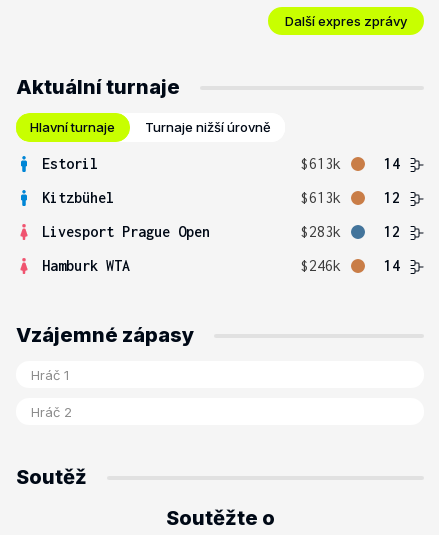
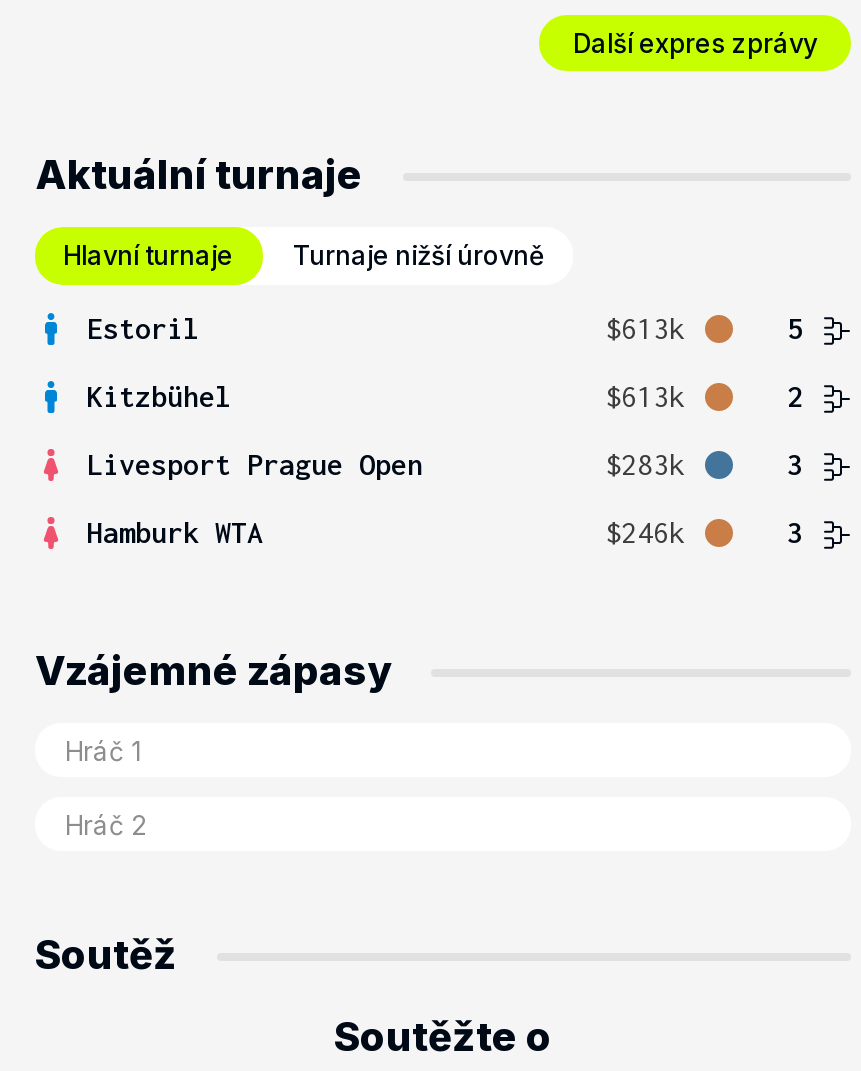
[384,155,400,172] 14 -> [787,311,803,345] 5
[384,189,400,206] 12 -> [787,379,803,413] 2
[384,223,400,240] 12 -> [787,447,803,481] 3
[384,257,400,274] 14 -> [787,515,803,549] 3

